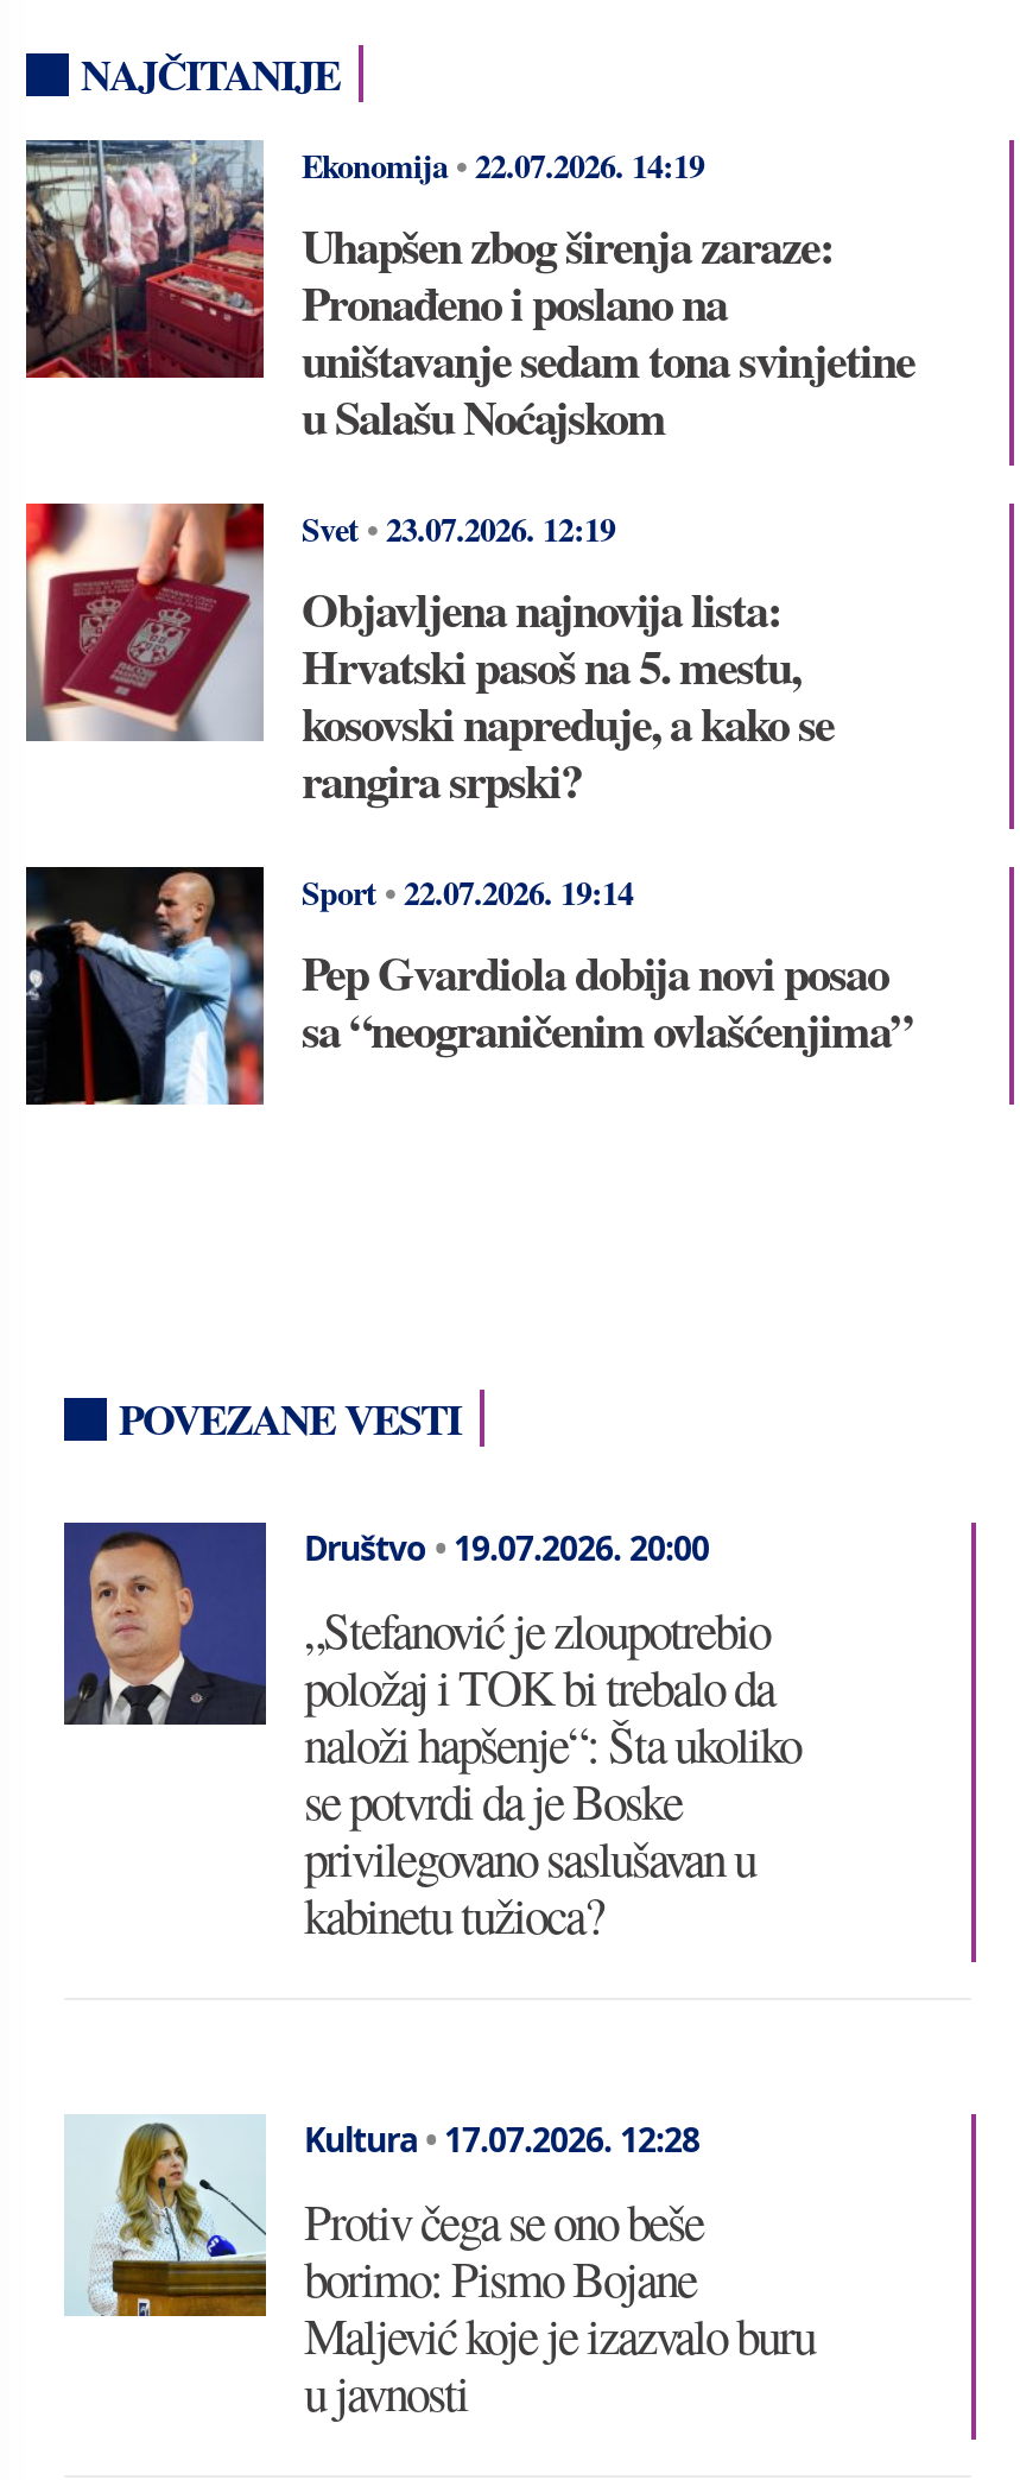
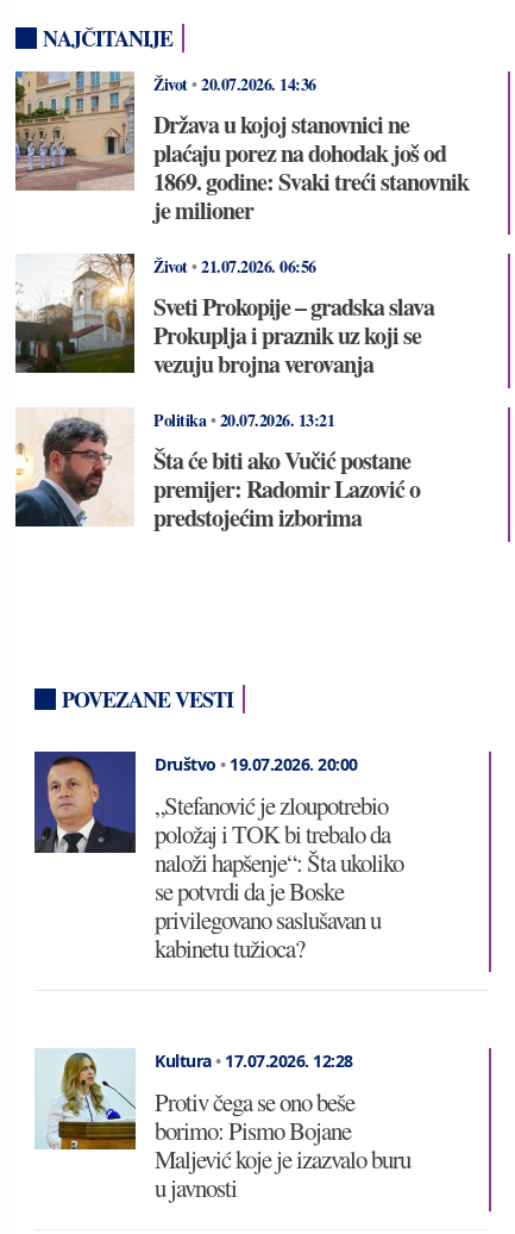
[26,138,914,450] [image] | Ekonomija •22.07.2026. 14:19 | Uhapšen zbog širenja zaraze: | Pronađeno i poslano na | uništavanje sedam tona svinjetine | u Salašu Noćajskom -> [14,70,469,227] [image] | Život •20.07.2026. 14:36 | Država u kojoj stanovnici ne | plaćaju porez na dohodak još od | 1869. godine: Svaki treći stanovnik | je milioner
[24,501,834,814] [image] | Svet •23.07.2026. 12:19 | Objavljena najnovija lista: | Hrvatski pasoš na 5. mestu, | kosovski napreduje, a kako se | rangira srpski? -> [14,253,434,381] [image] | Život • 21.07.2026. 06:56 | Sveti Prokopije – gradska slava | Prokuplja i praznik uz koji se | vezuju brojna verovanja
[24,839,912,1107] [image] | Sport •22.07.2026. 19:14 | Pep Gvardiola dobija novi posao | sa “neograničenim ovlašćenjima” -> [15,407,420,542] [image] | Politika • 20.07.2026. 13:21 | Šta će biti ako Vučić postane | premijer: Radomir Lazović o | predstojećim izborima

